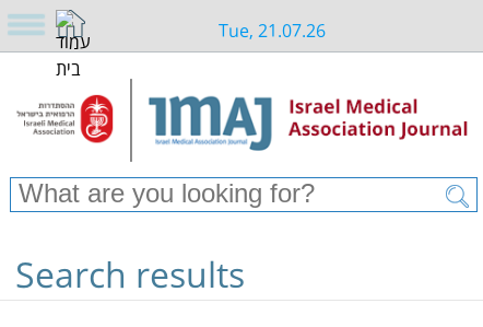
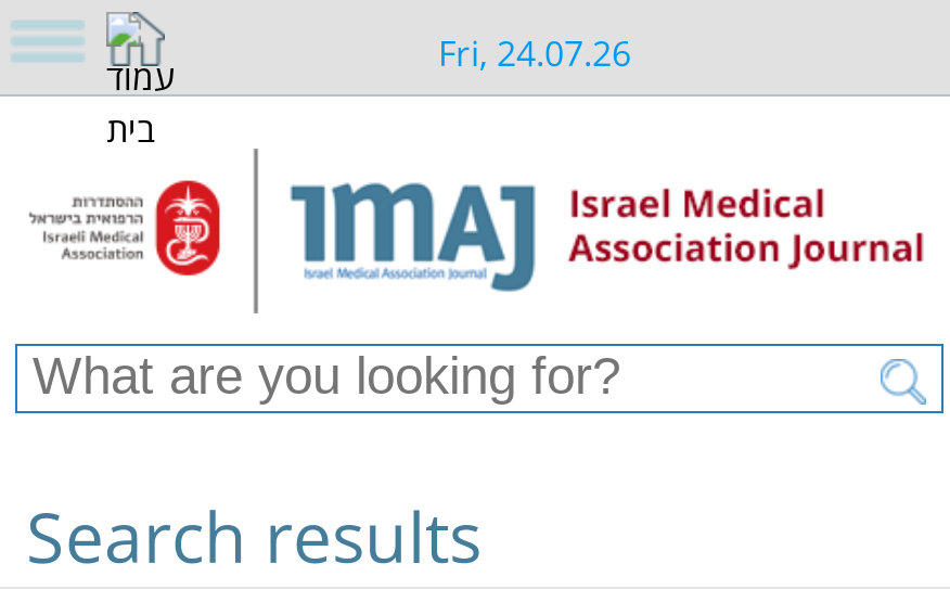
[218,10,325,46] Tue, 21.07.26 -> [438,12,631,84] Fri, 24.07.26

